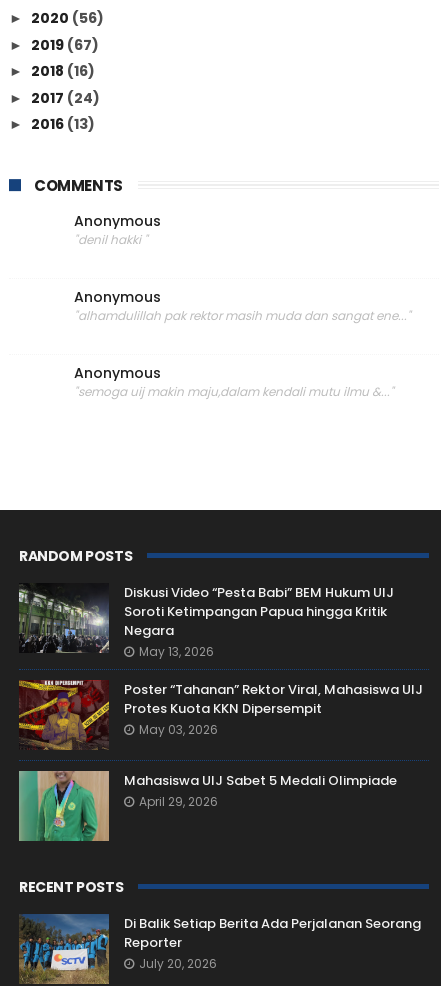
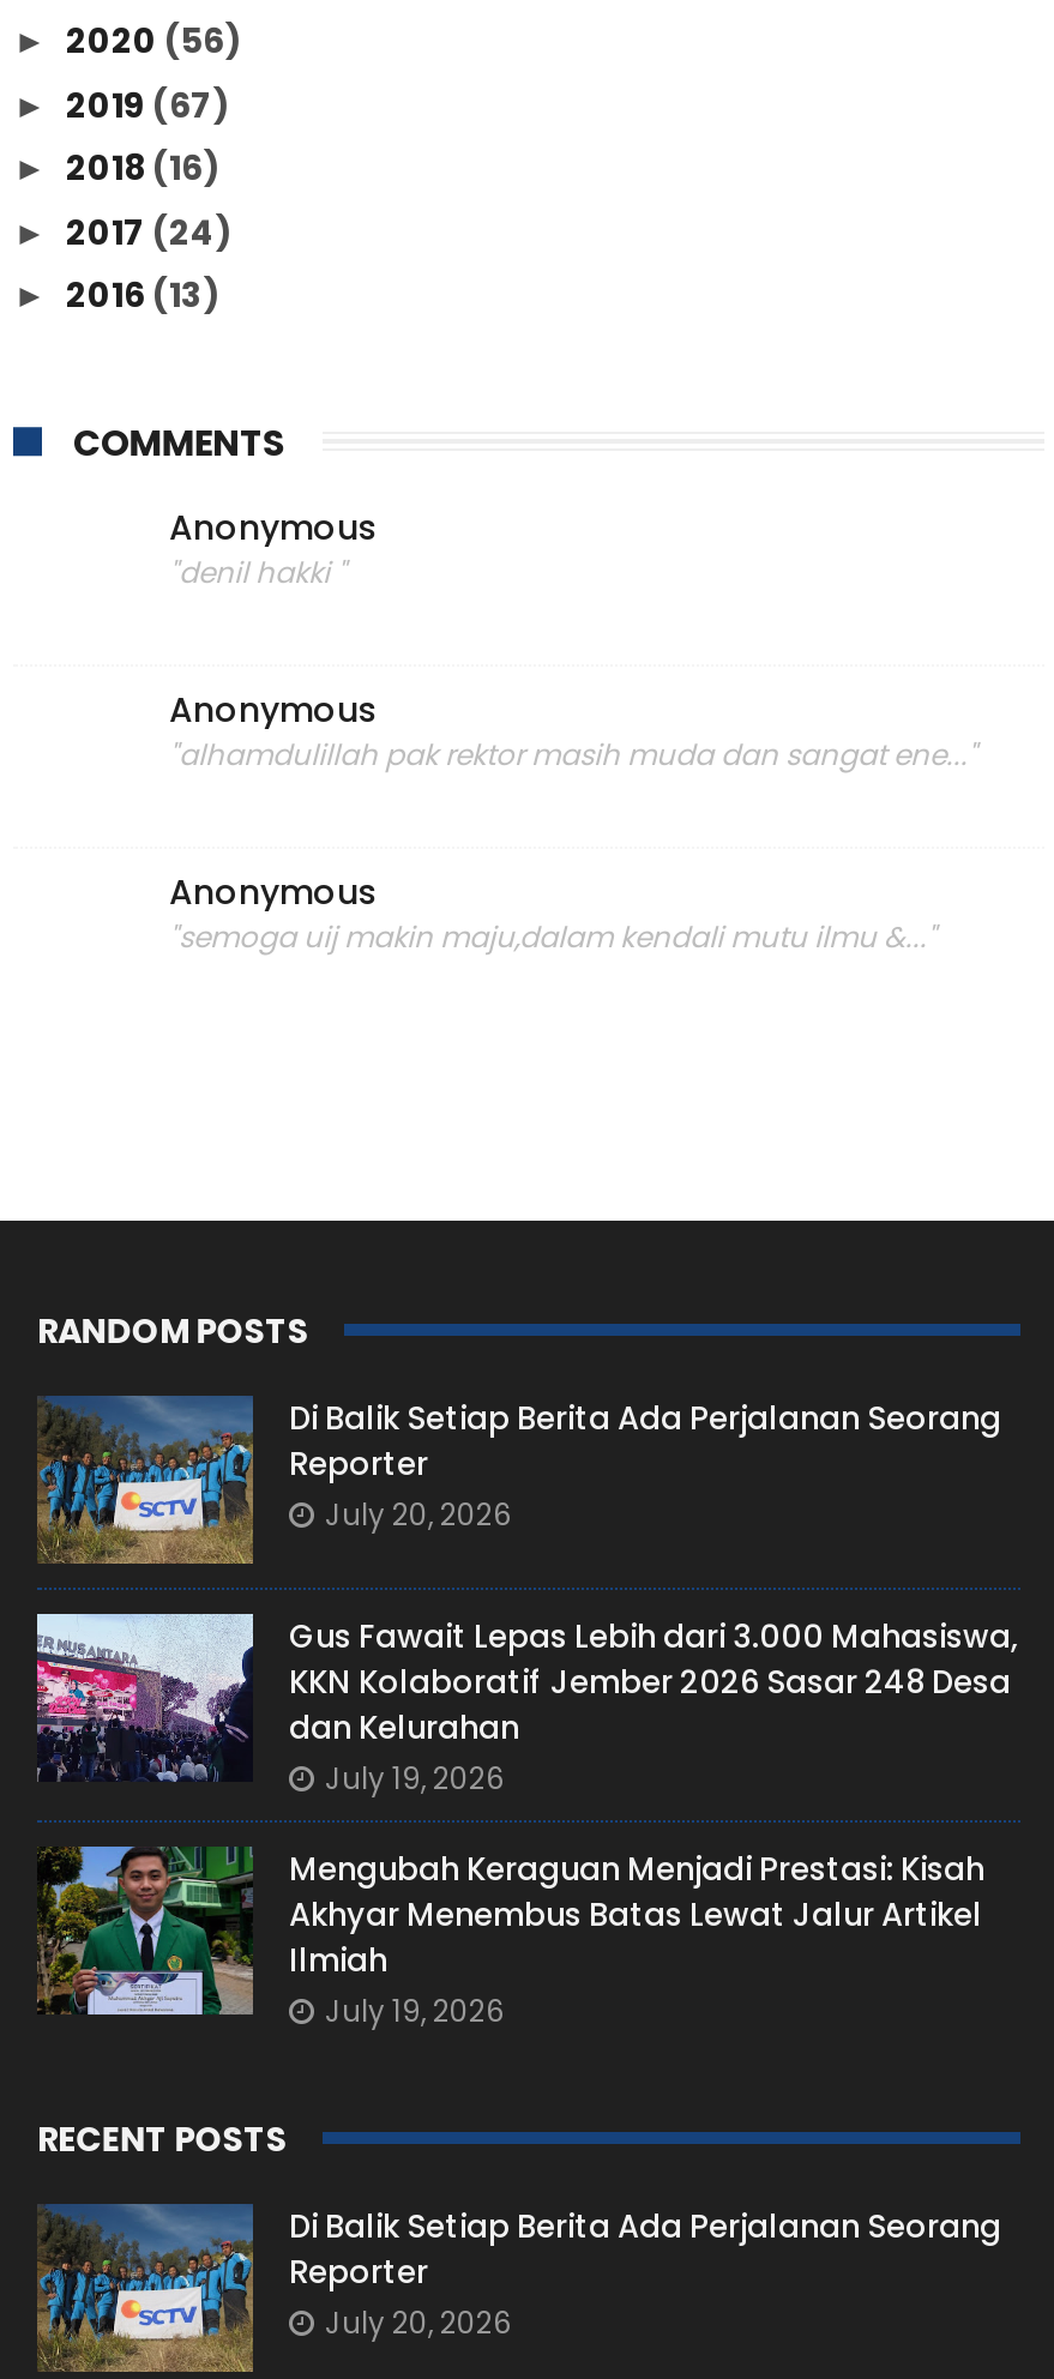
[18,583,394,660] [image] | Diskusi Video “Pesta Babi” BEM Hukum UIJ | Soroti Ketimpangan Papua hingga Kritik | Negara | May 13, 2026 -> [37,1393,1001,1566] [image] | Di Balik Setiap Berita Ada Perjalanan Seorang | Reporter | July 20, 2026
[18,674,423,751] [image] | Poster “Tahanan” Rektor Viral, Mahasiswa UIJ | Protes Kuota KKN Dipersempit | May 03, 2026 -> [35,1612,1018,1799] [image] | Gus Fawait Lepas Lebih dari 3.000 Mahasiswa, | KKN Kolaboratif Jember 2026 Sasar 248 Desa | dan Kelurahan | July 19, 2026
[18,770,397,842] [image] | Mahasiswa UIJ Sabet 5 Medali Olimpiade | April 29, 2026 -> [37,1844,984,2031] [image] | Mengubah Keraguan Menjadi Prestasi: Kisah | Akhyar Menembus Batas Lewat Jalur Artikel | Ilmiah | July 19, 2026

